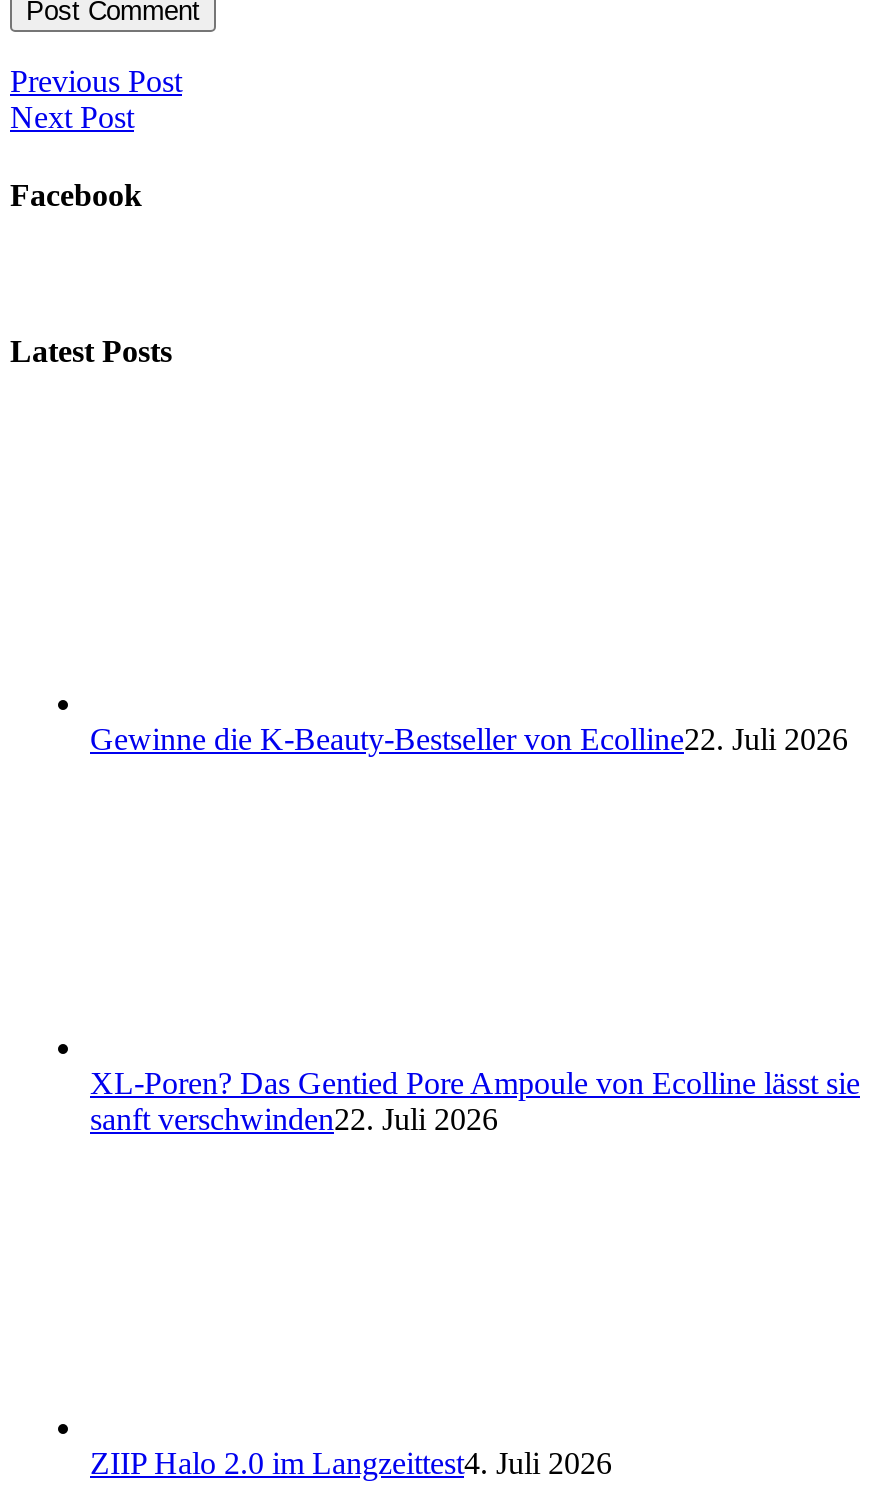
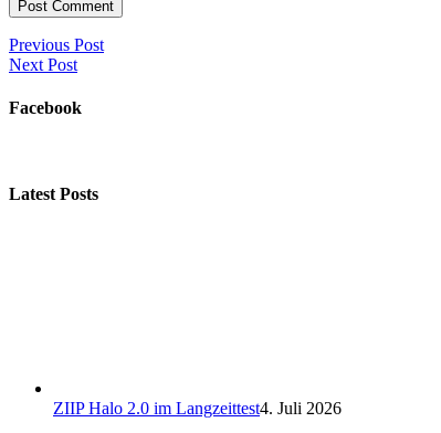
[90,721,848,755] Gewinne die K-Beauty-Bestseller von Ecolline22. Juli 2026 -> none
[90,1065,860,1135] XL-Poren? Das Gentied Pore Ampoule von Ecolline lässt sie | sanft verschwinden22. Juli 2026 -> none

